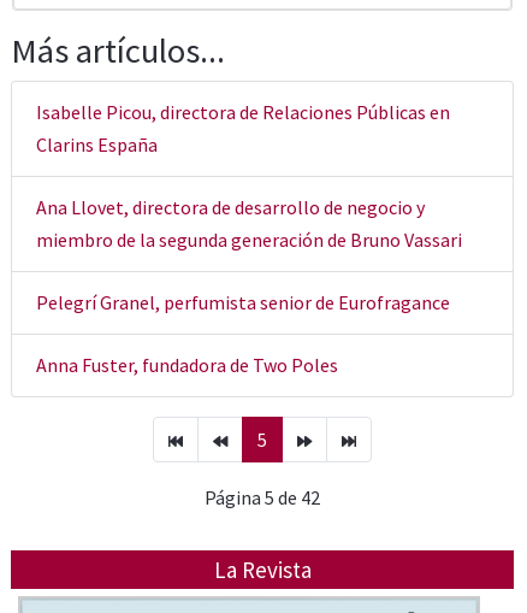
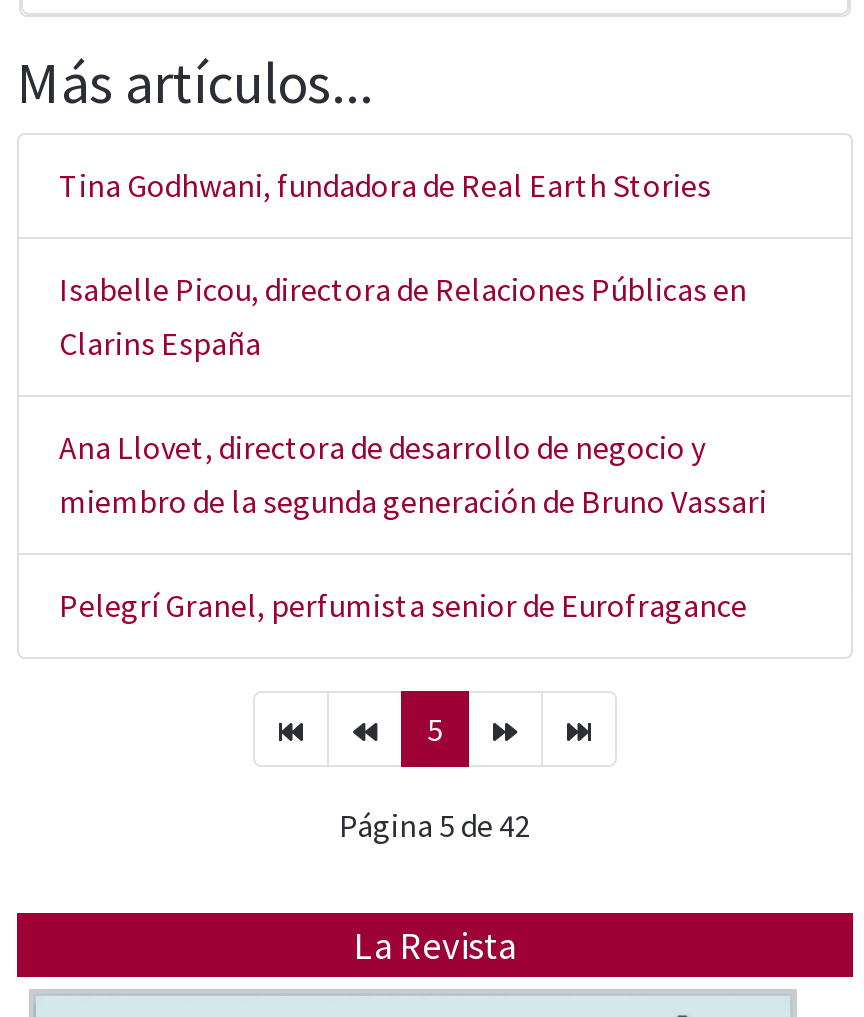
none -> [59,166,711,206] Tina Godhwani, fundadora de Real Earth Stories
moved [36,100,462,315] -> [59,270,767,626]: Isabelle Picou, directora de Relaciones Públicas en | Clarins España | Ana Llovet, directora de desarrollo de negocio y | miembro de la segunda generación de Bruno Vassari | Pelegrí Granel, perfumista senior de Eurofragance
[36,353,338,377] Anna Fuster, fundadora de Two Poles -> none

